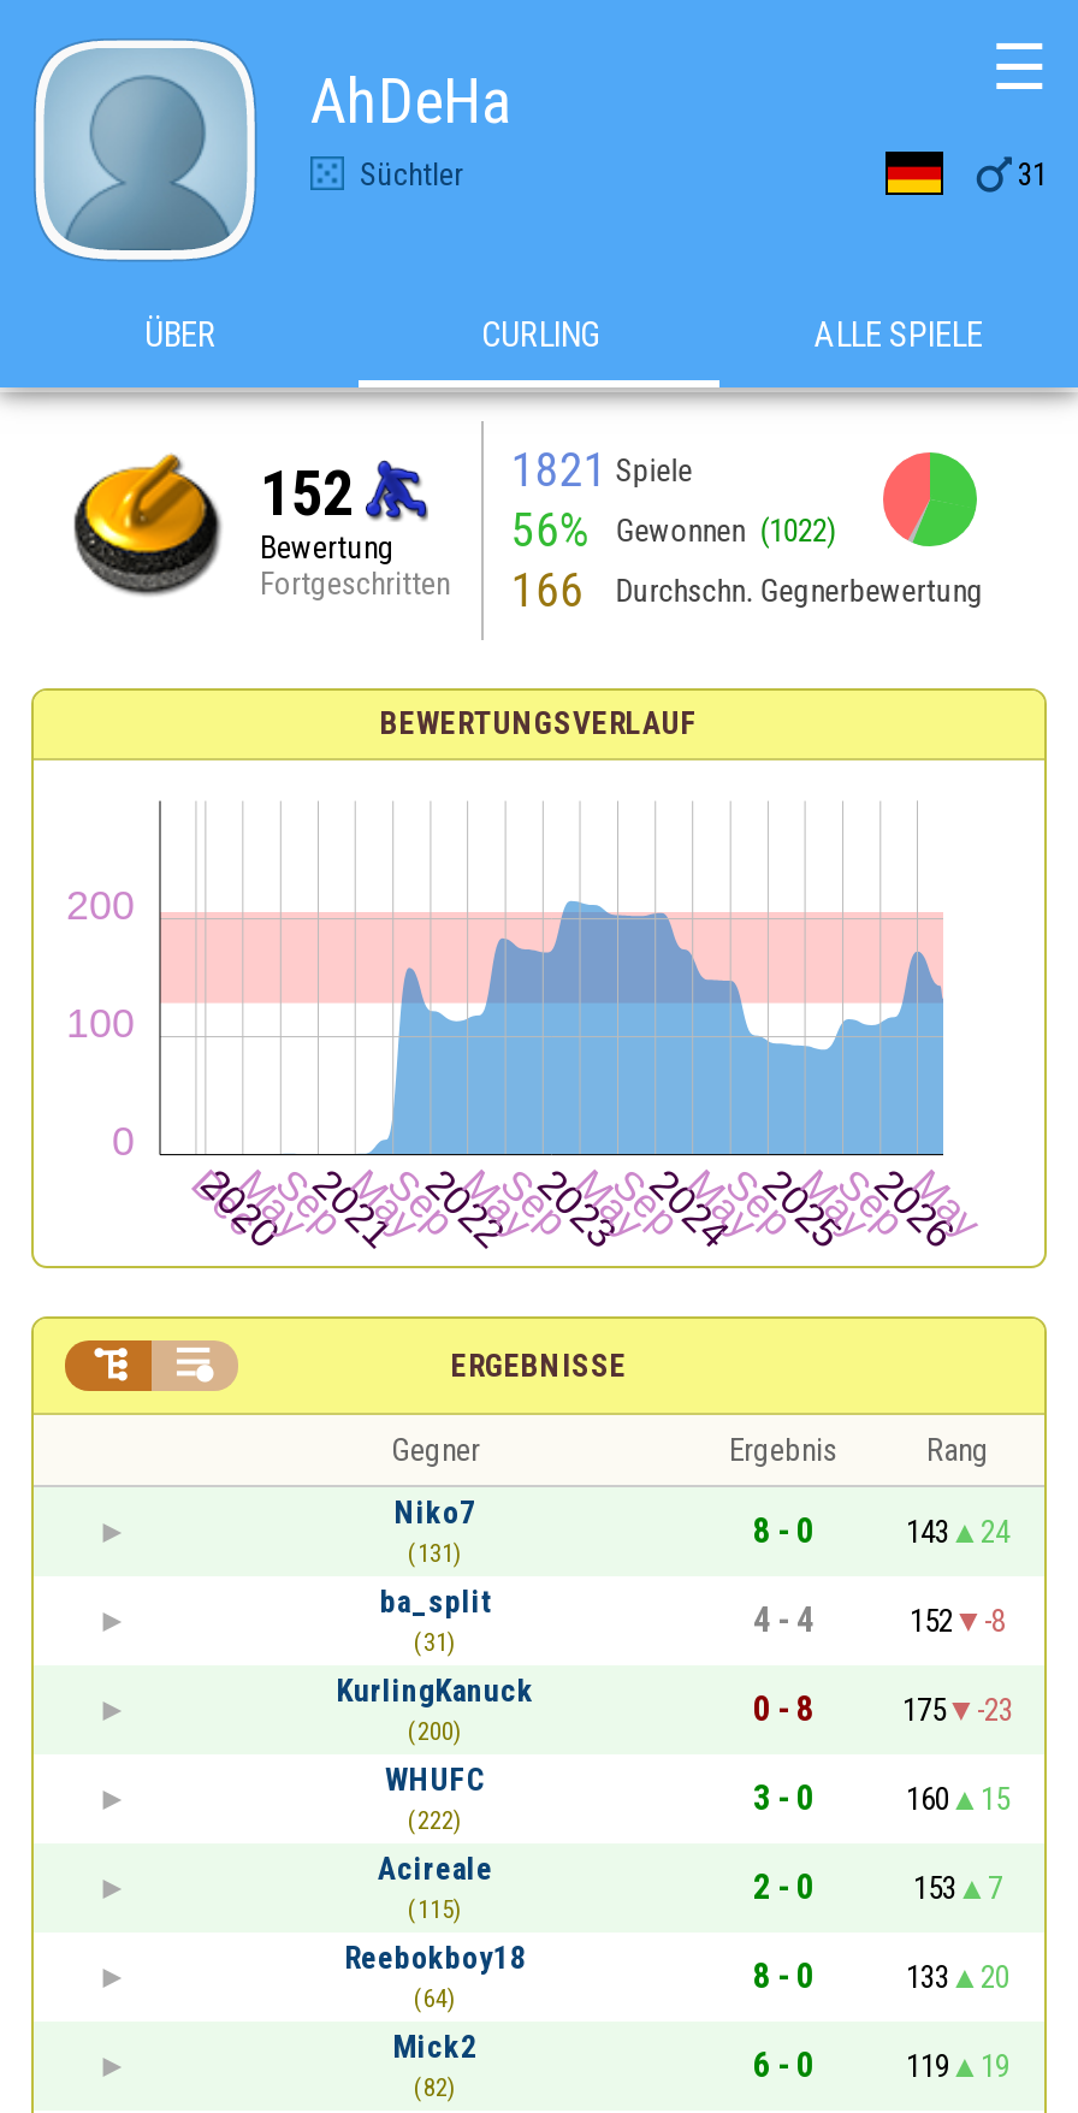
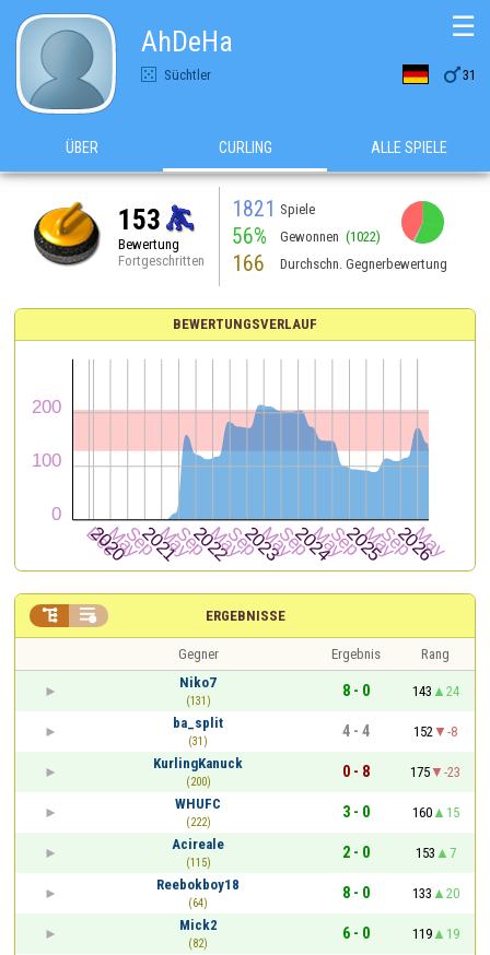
[260,456,354,528] 152 -> [118,203,161,235] 153

